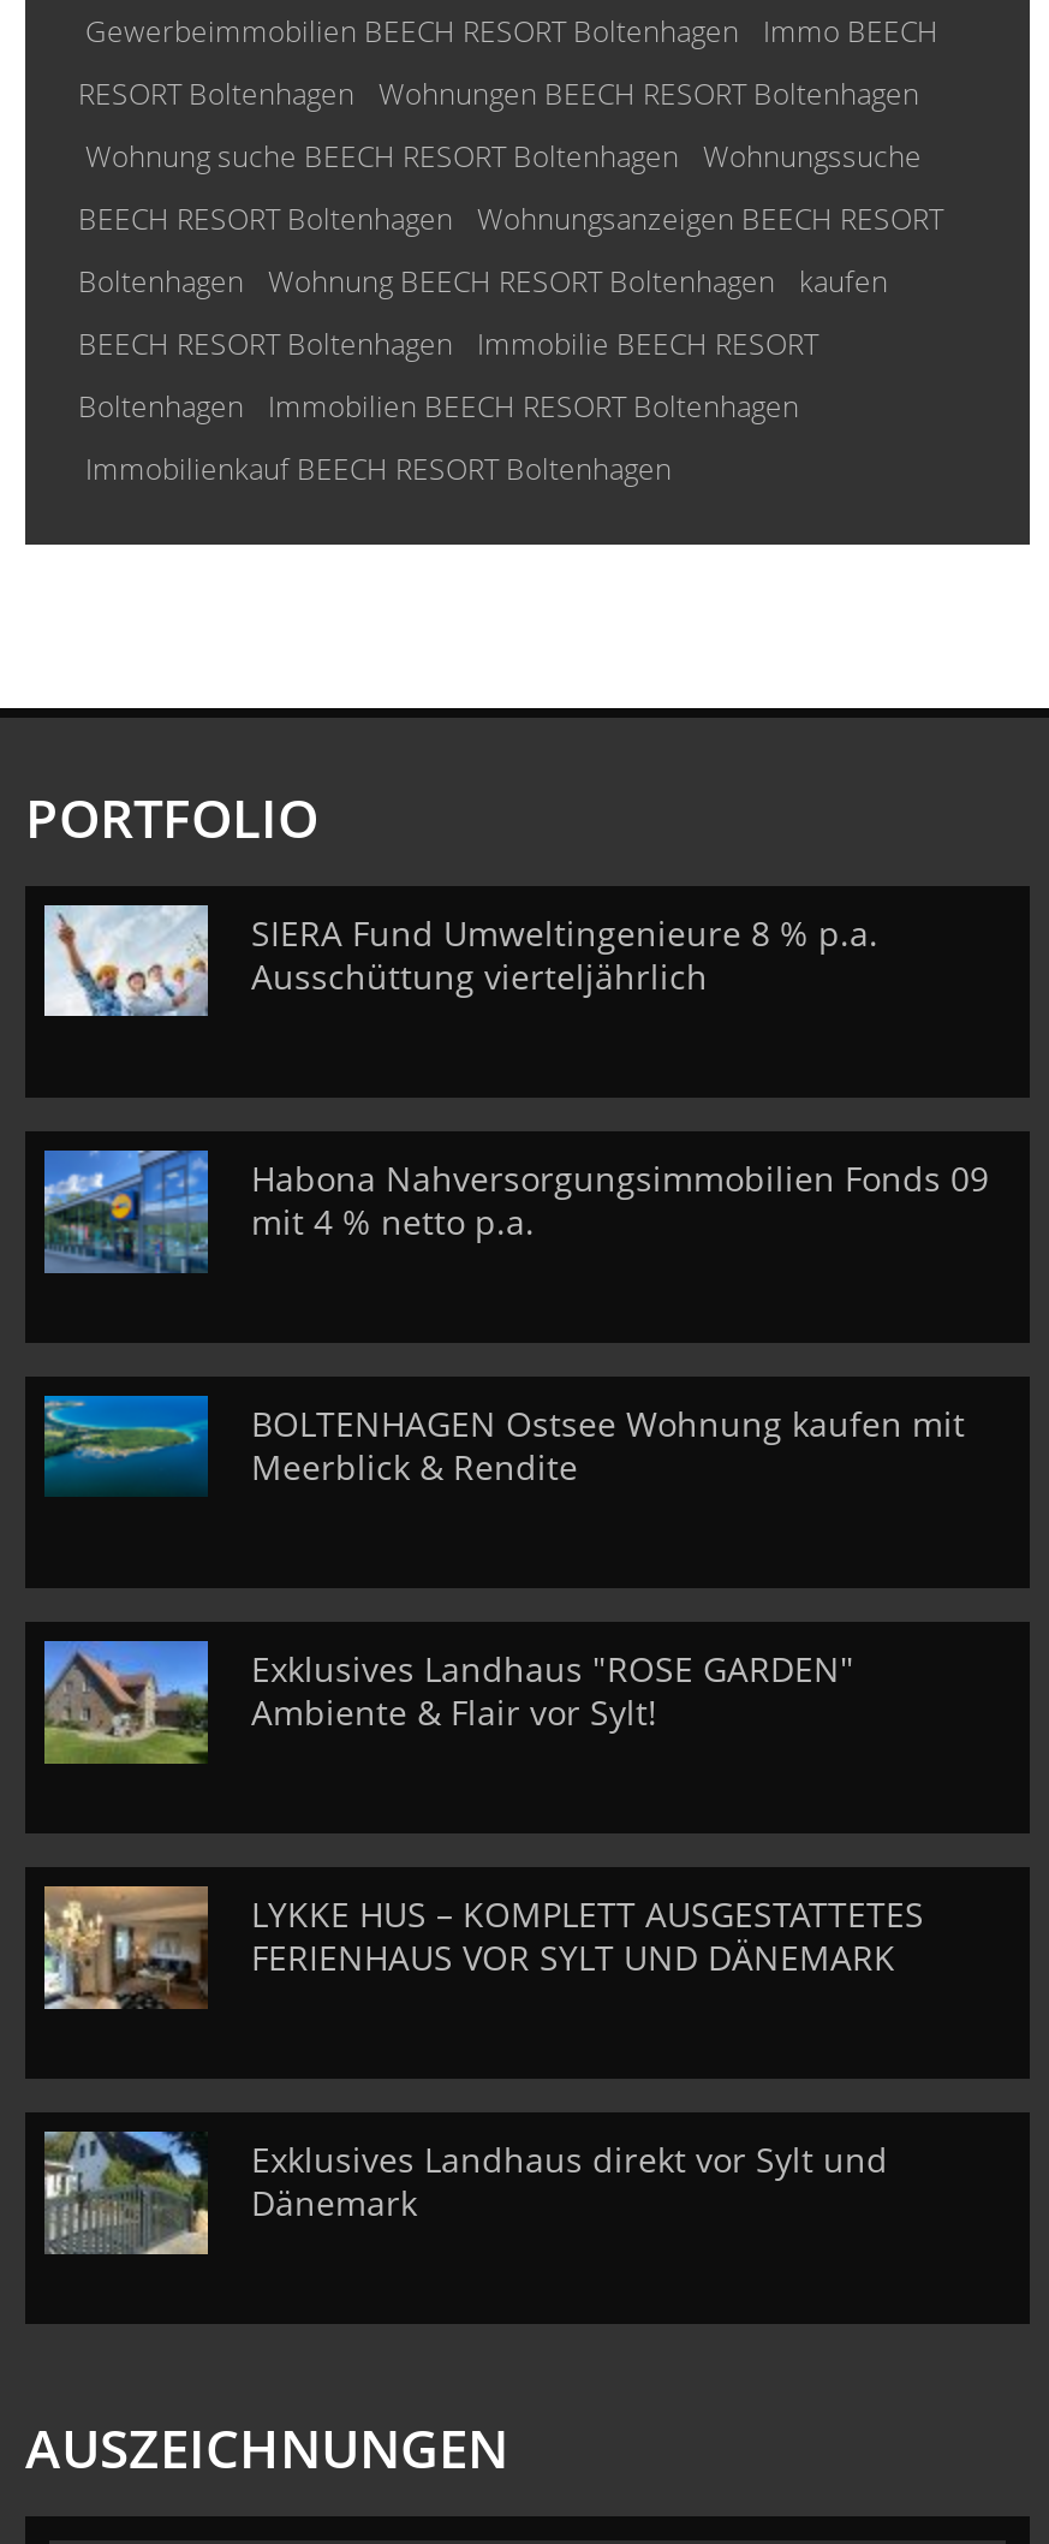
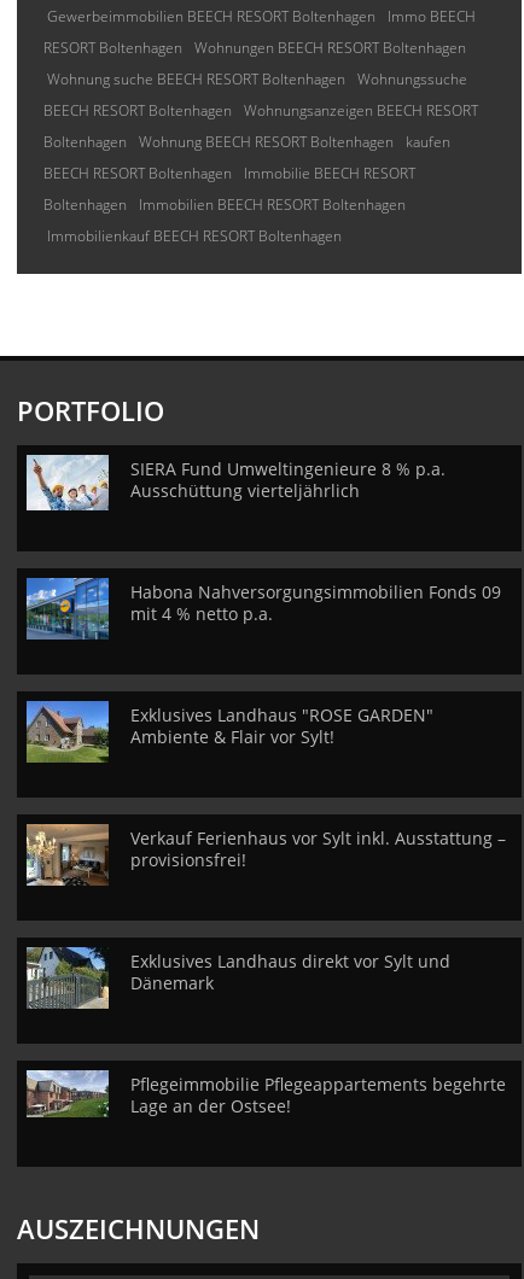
[44,1396,965,1518] [image] | BOLTENHAGEN Ostsee Wohnung kaufen mit | Meerblick & Rendite -> none
moved [40,1639,854,1766] -> [24,700,433,764]: [image] | Exklusives Landhaus "ROSE GARDEN" | Ambiente & Flair vor Sylt!
moved [40,1884,210,2014] -> [24,823,110,888]: [image]
[251,1891,924,1980] LYKKE HUS – KOMPLETT AUSGESTATTETES | FERIENHAUS VOR SYLT UND DÄNEMARK -> [130,827,506,871] Verkauf Ferienhaus vor Sylt inkl. Ausstattung – | provisionsfrei!
moved [40,2127,888,2259] -> [24,945,450,1011]: [image] | Exklusives Landhaus direkt vor Sylt und | Dänemark
none -> [27,1070,506,1132] [image] | Pflegeimmobilie Pflegeappartements begehrte | Lage an der Ostsee!

